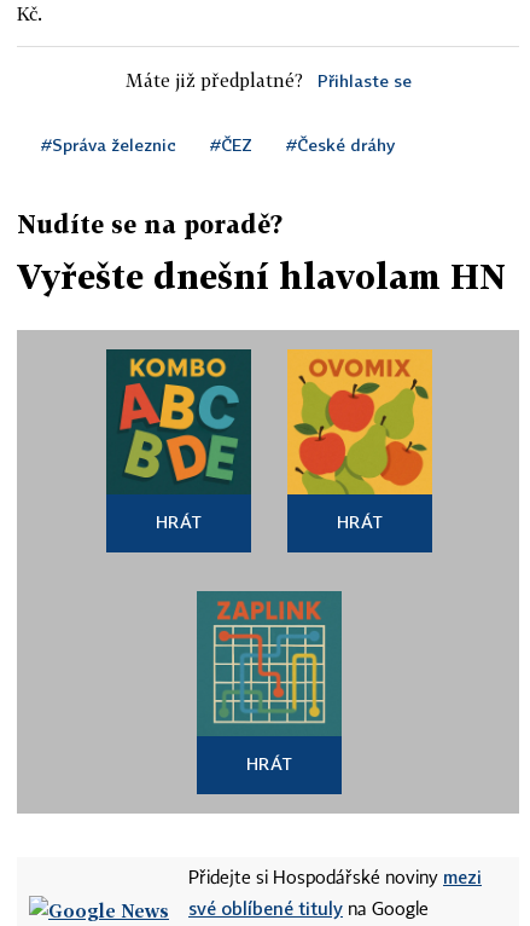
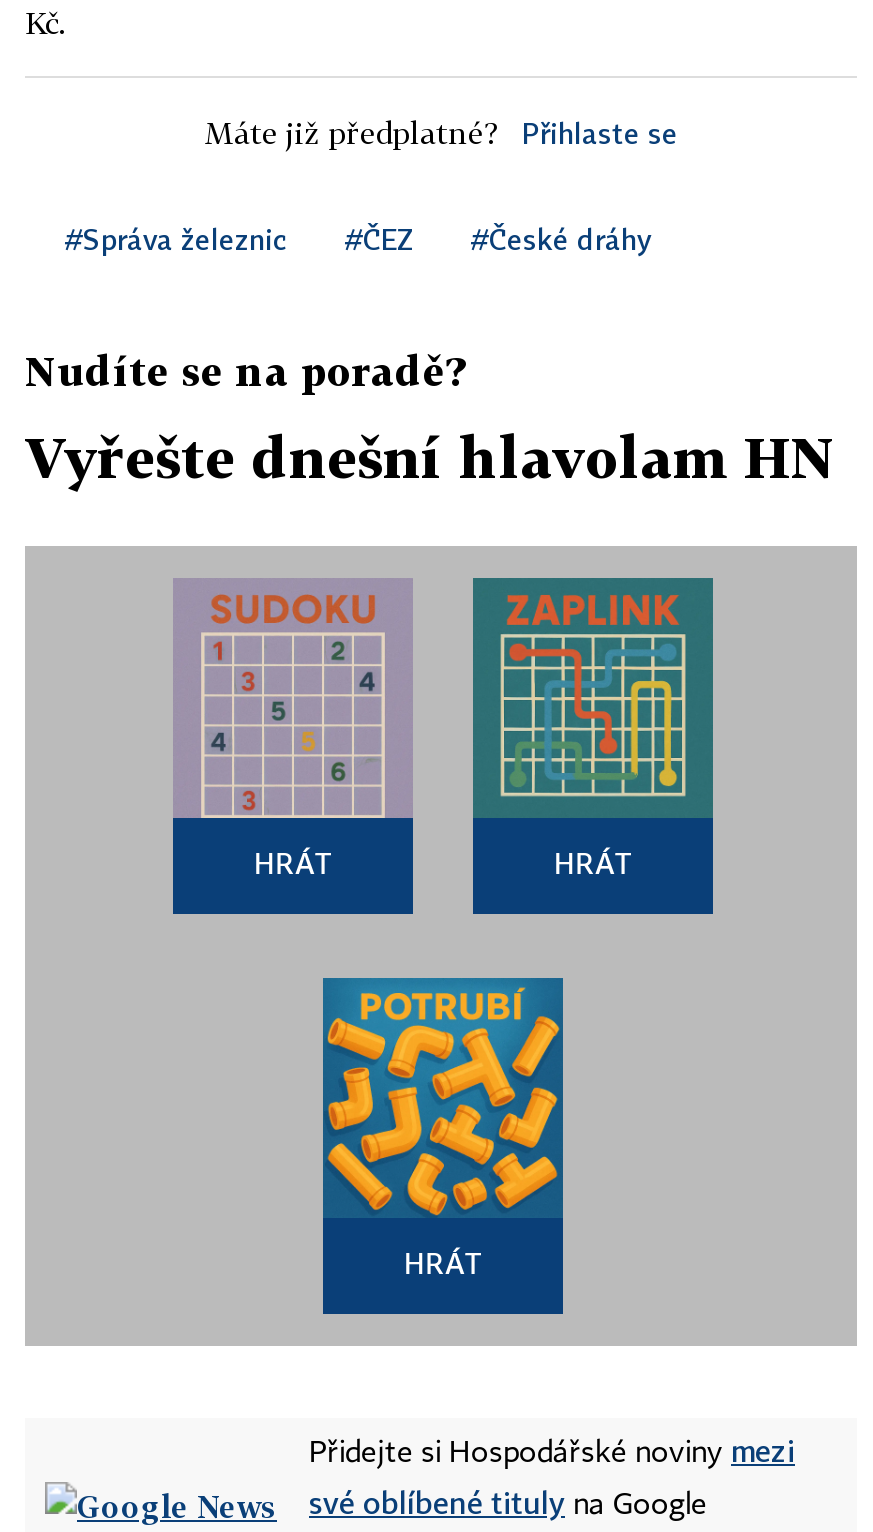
[105,348,252,494] [image] -> [173,578,413,820] [image]
[286,348,433,496] [image] -> [471,576,715,818] [image]
[199,591,339,734] [image] -> [325,978,559,1216] [image]

